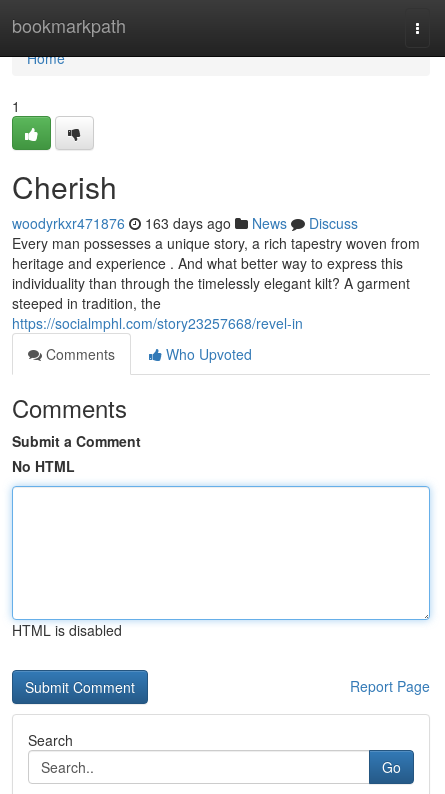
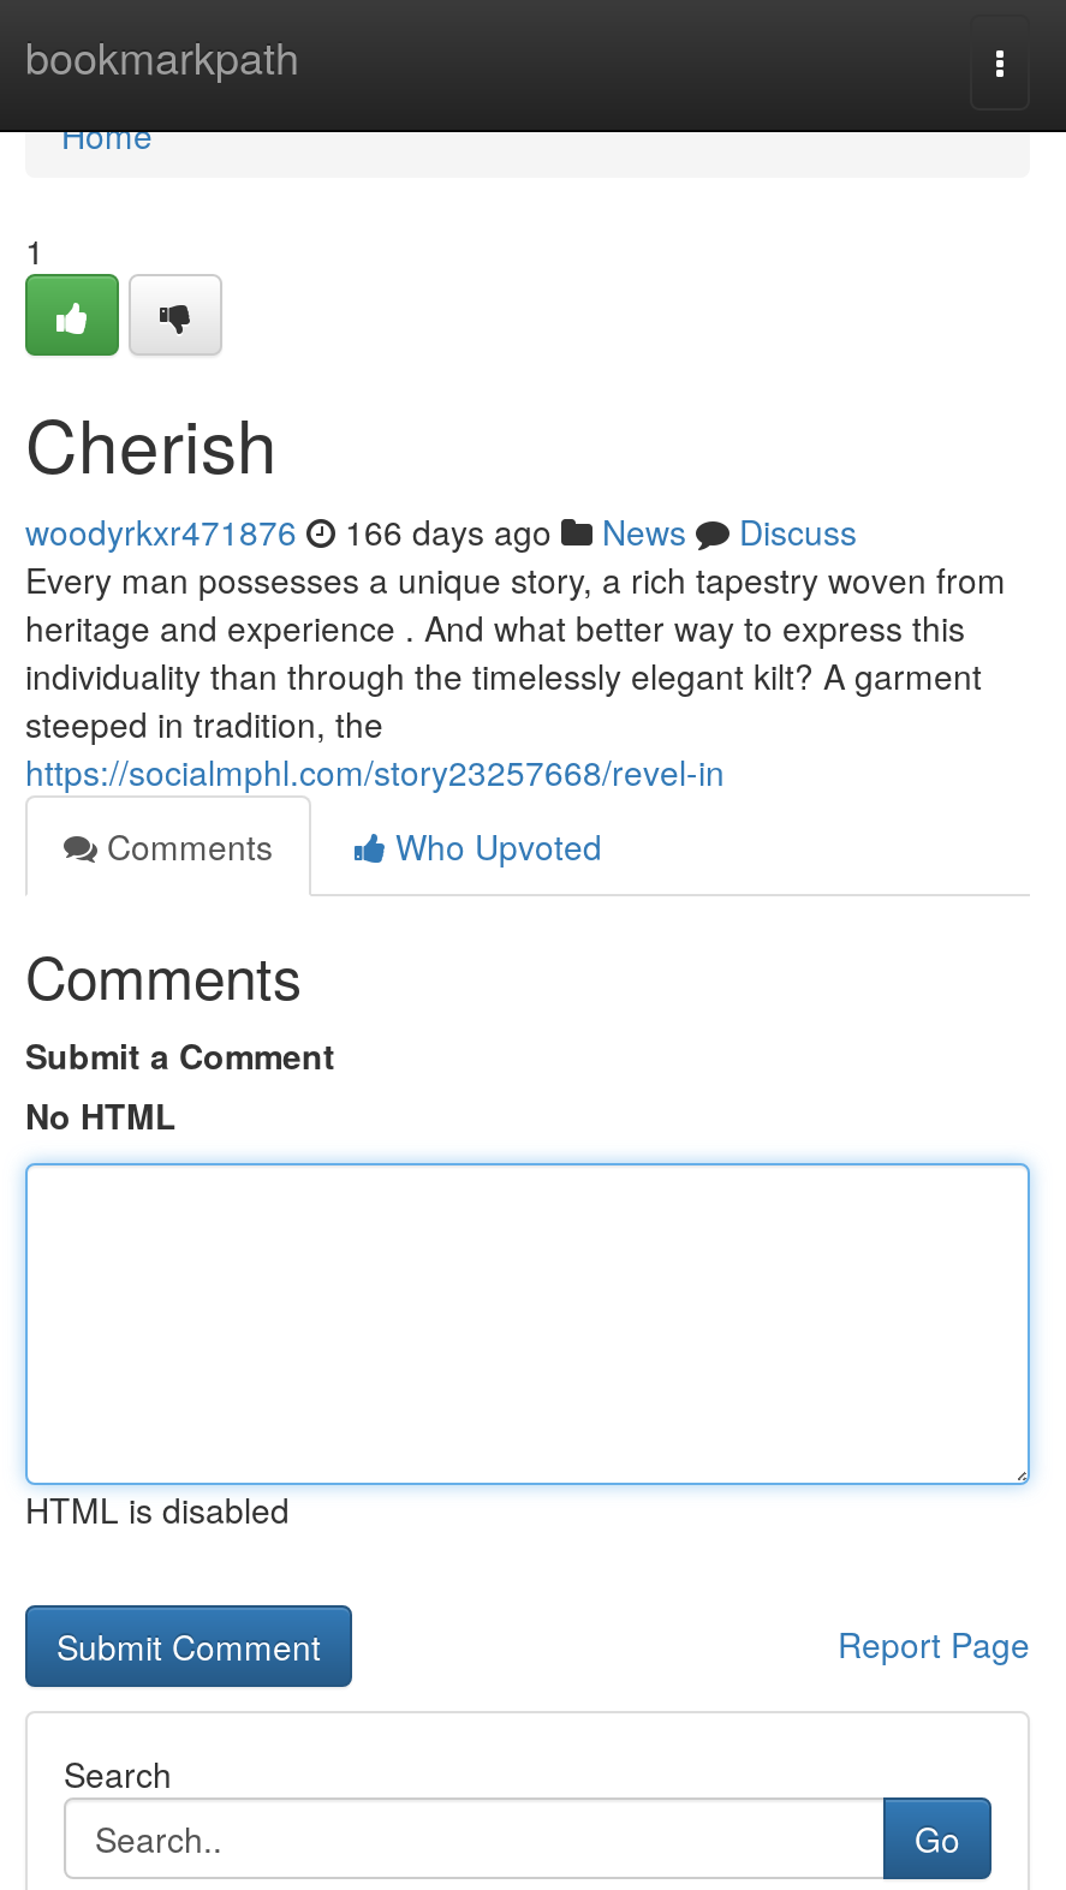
[12,213,358,233] woodyrkxr471876 163 days ago News Discuss -> [25,507,857,555] woodyrkxr471876 166 days ago News Discuss

